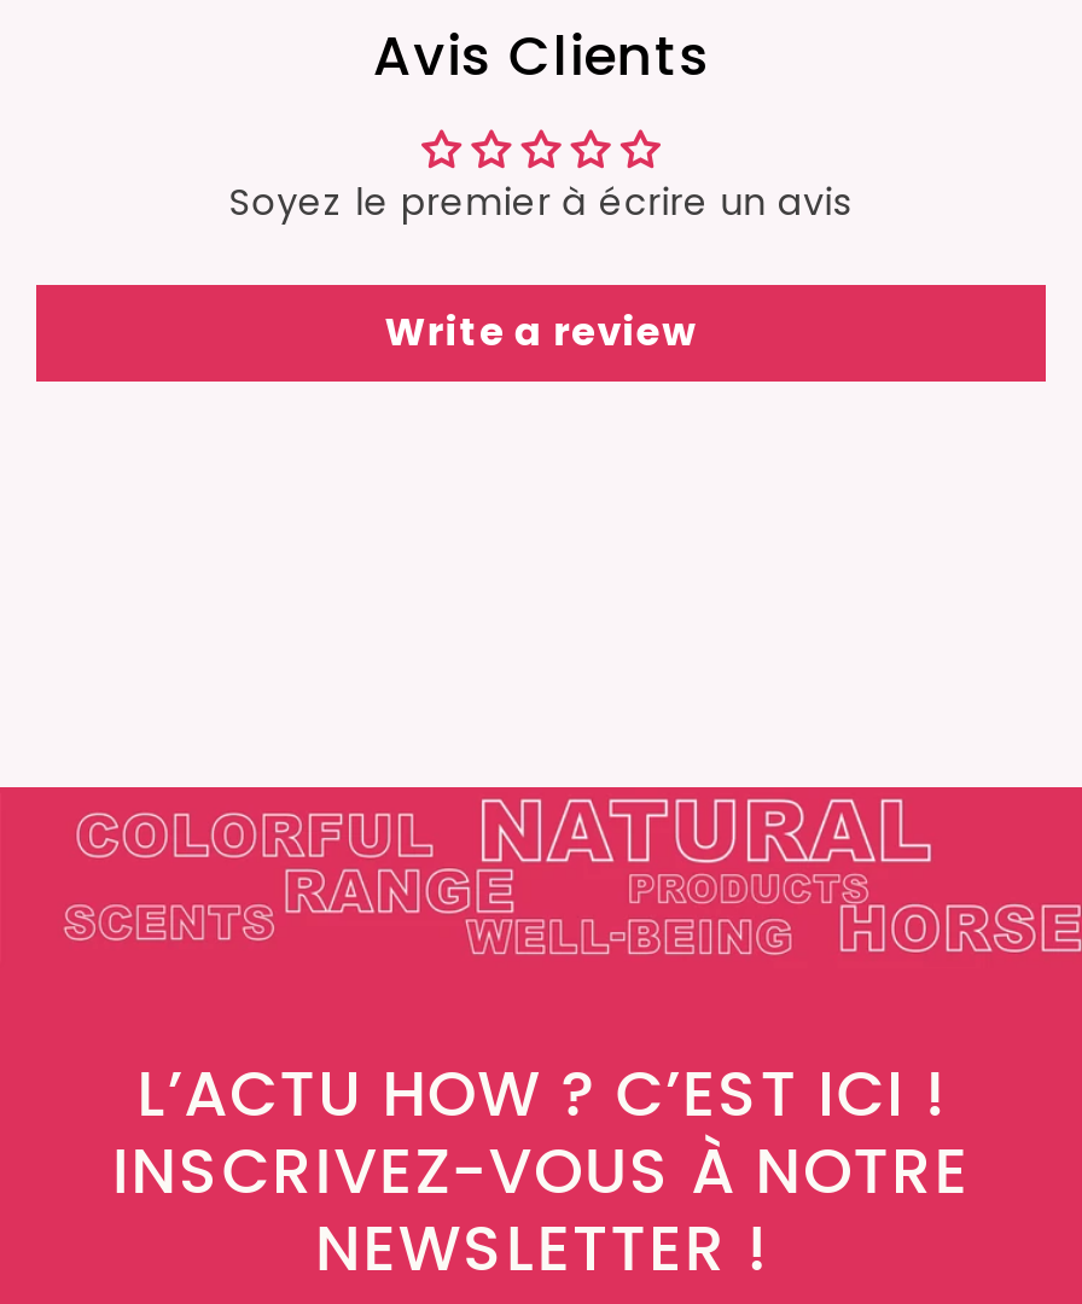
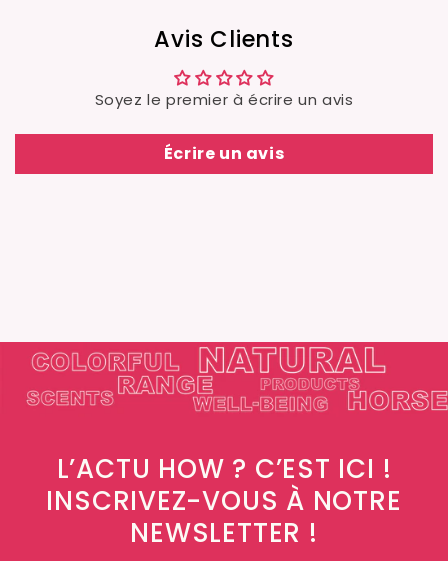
[385,304,697,360] Write a review -> [164,142,284,165] Écrire un avis

